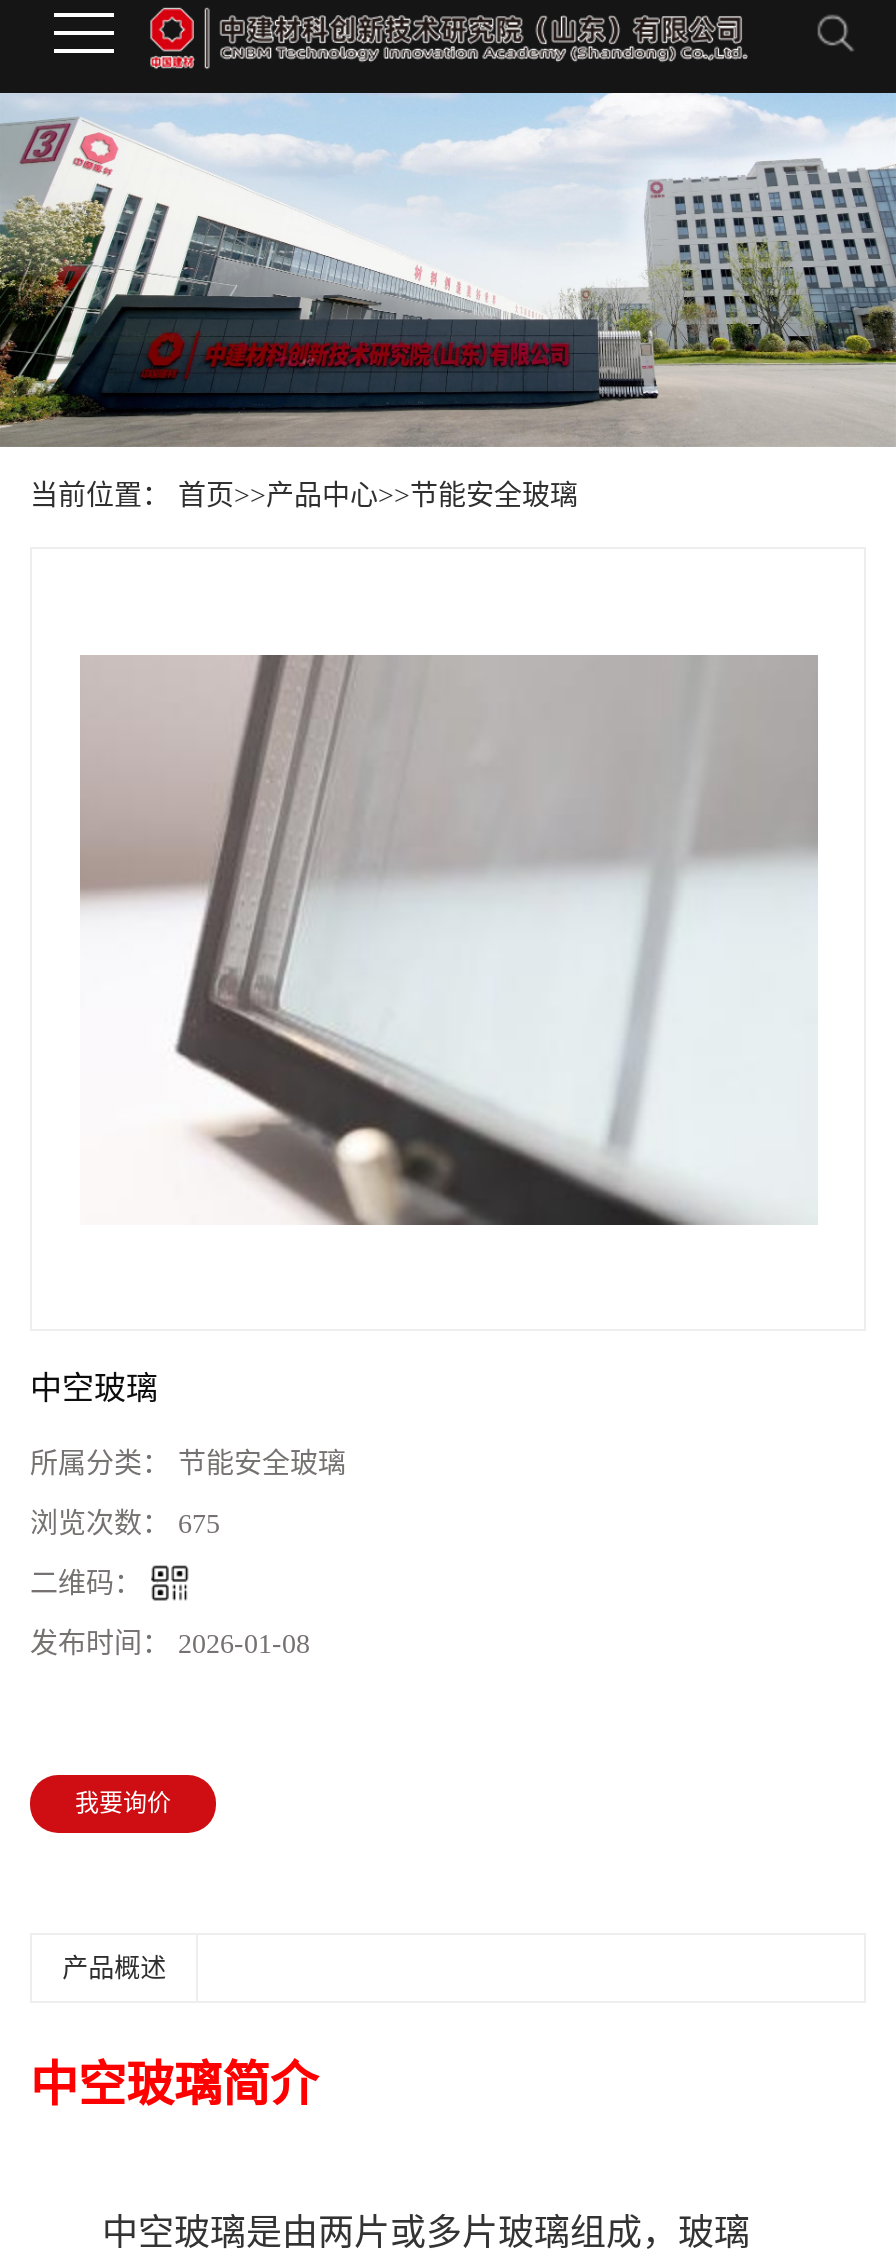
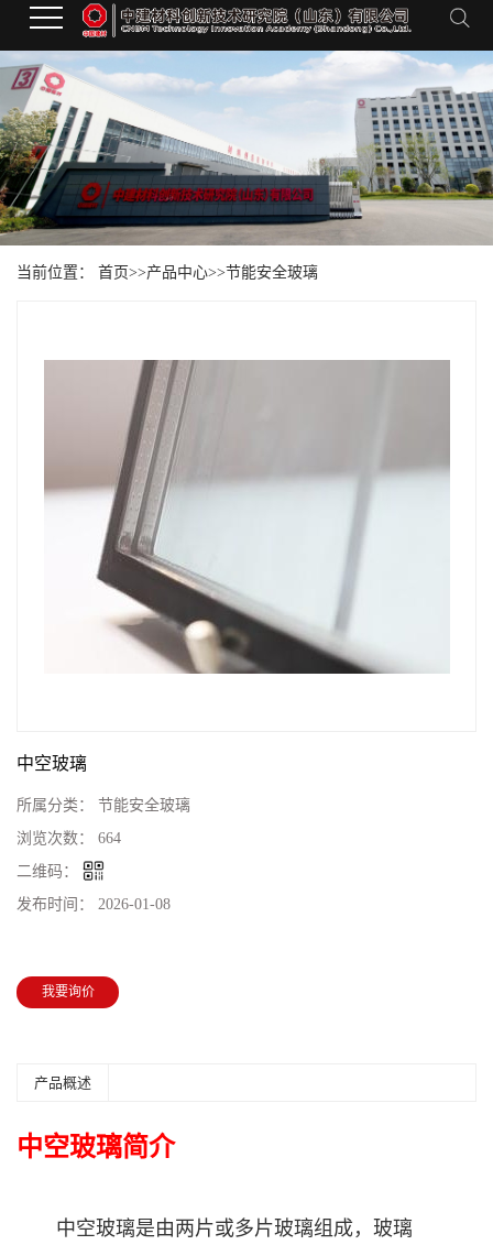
[30,1509,220,1539] 浏览次数：675 -> [17,830,121,847] 浏览次数：664

